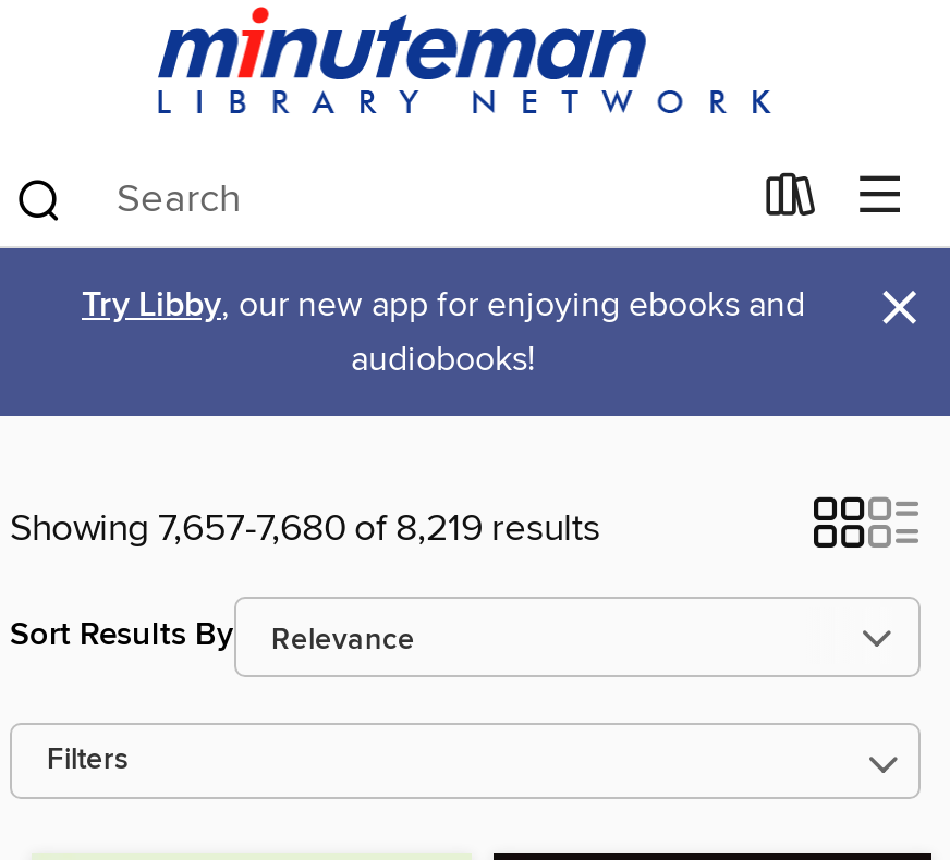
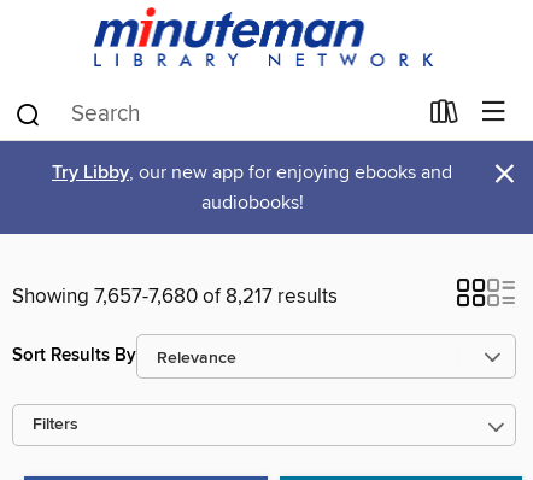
[10,504,600,552] Showing 7,657-7,680 of 8,219 results -> [12,283,338,310] Showing 7,657-7,680 of 8,217 results

